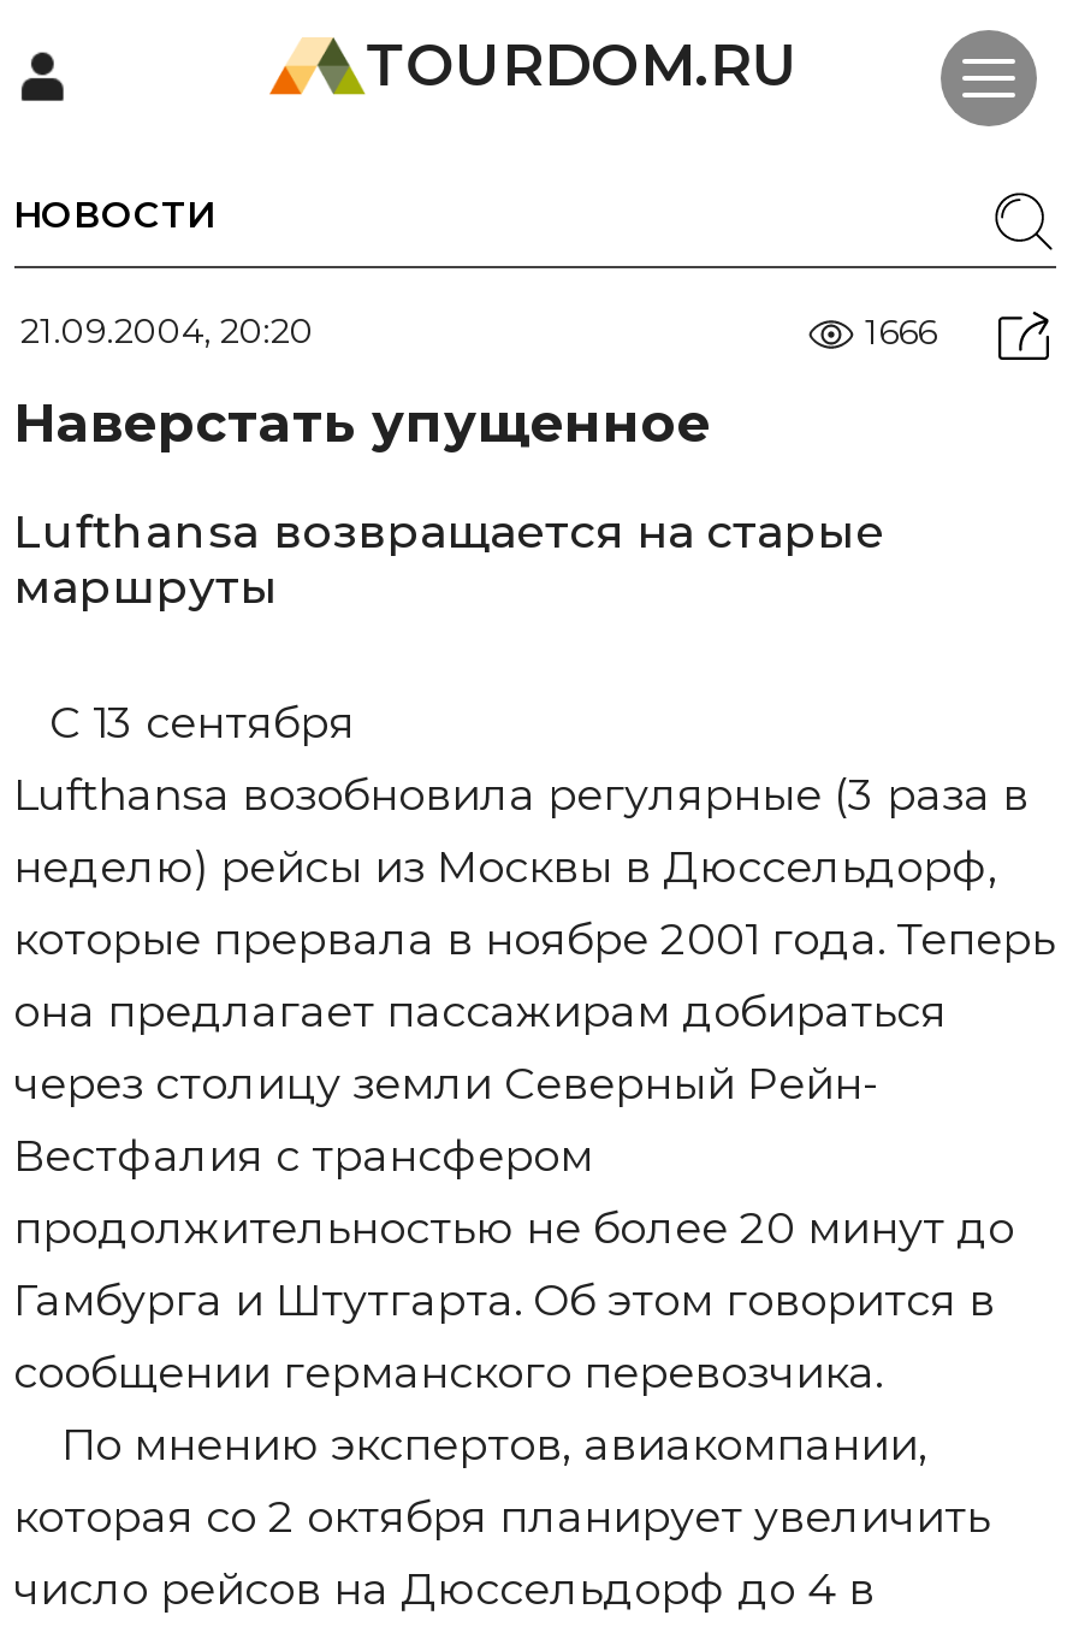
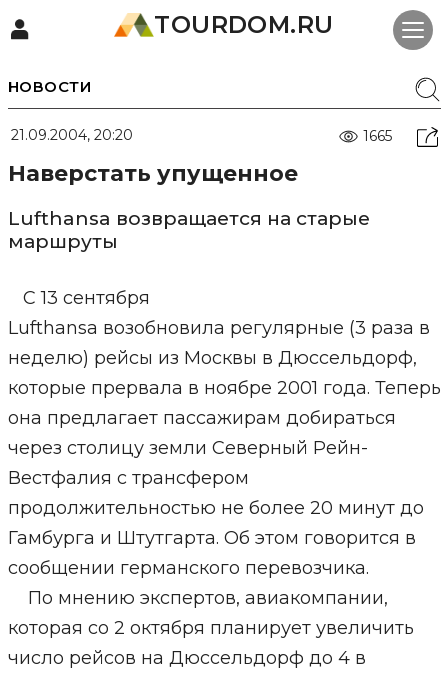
[855,311,937,354] 1666 -> [358,127,391,145] 1665

